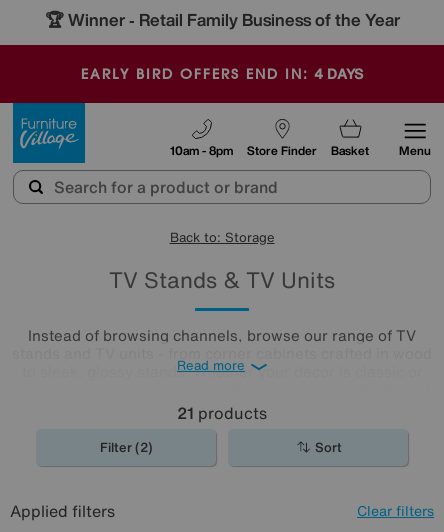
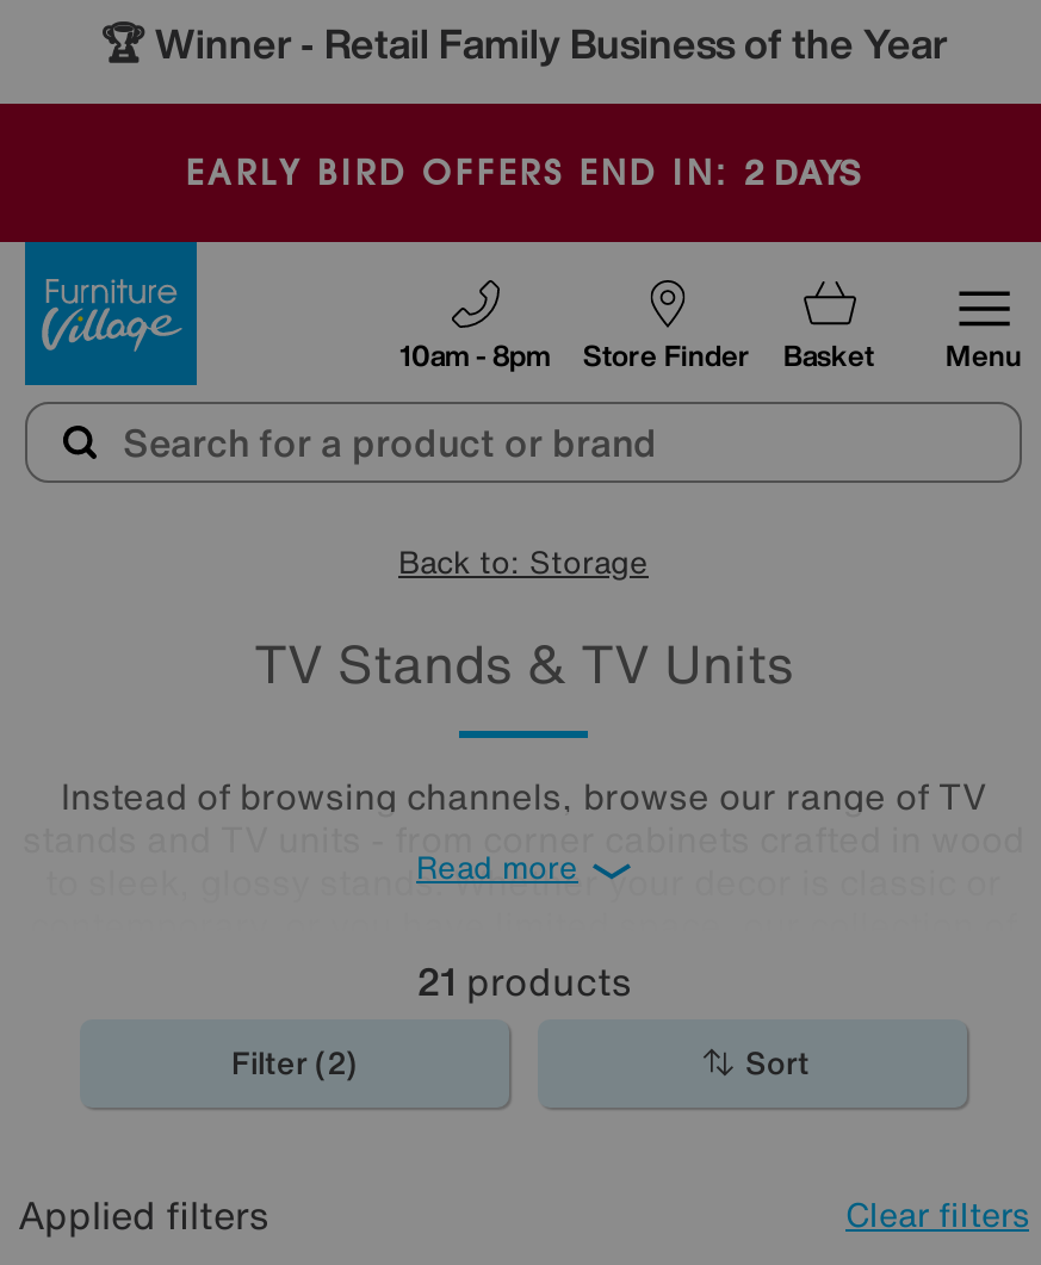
[81,63,363,84] EARLY BIRD OFFERS END IN: 4 DAYS -> [187,147,860,197] EARLY BIRD OFFERS END IN: 2 DAYS

